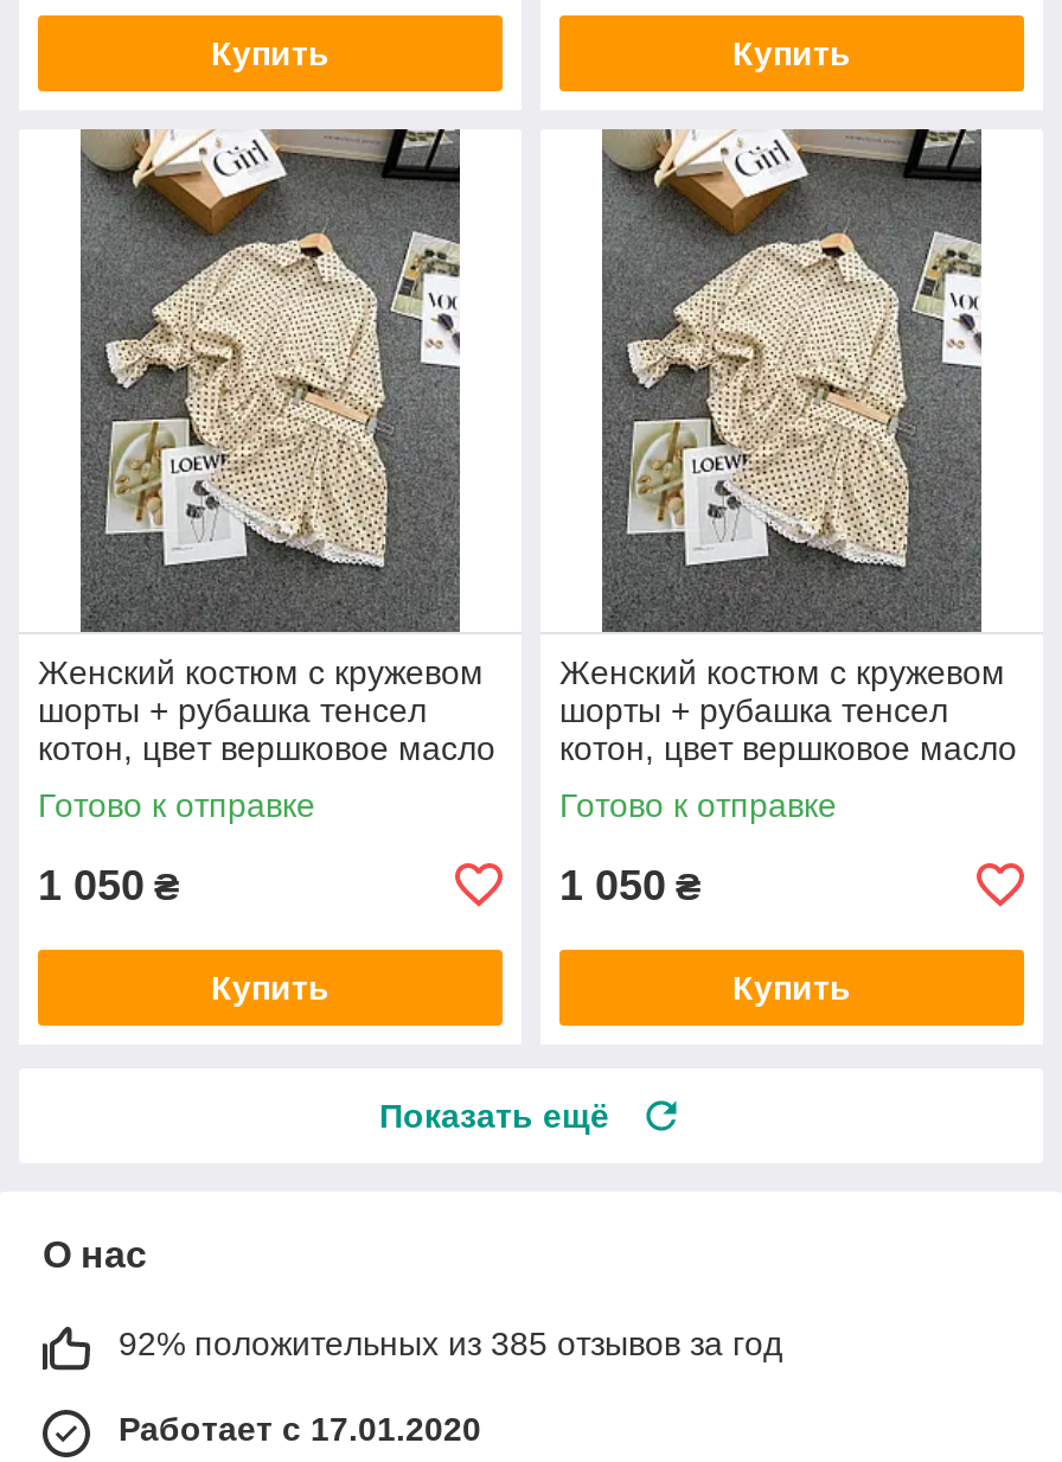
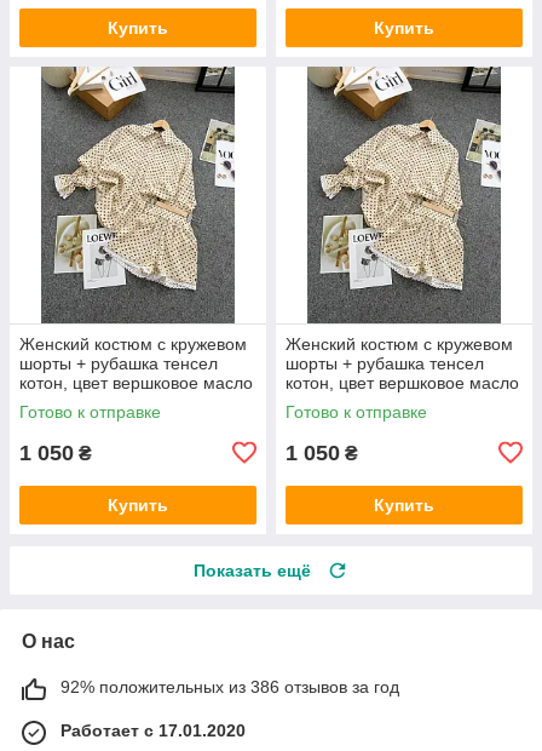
[119,1324,782,1362] 92% положительных из 385 отзывов за год -> [60,677,399,696] 92% положительных из 386 отзывов за год

